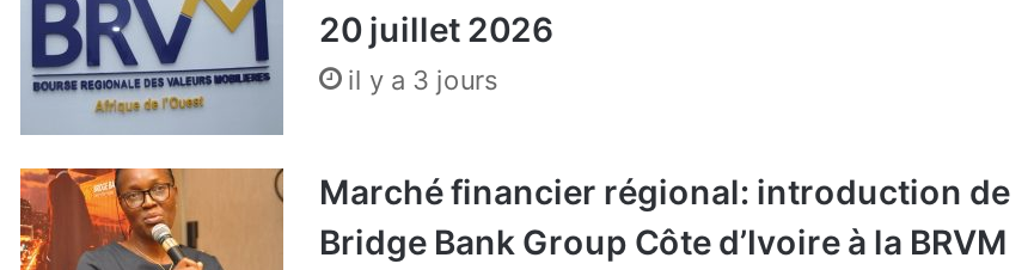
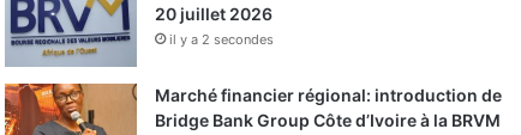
[348,63,498,96] il y a 3 jours -> [169,31,274,48] il y a 2 secondes

